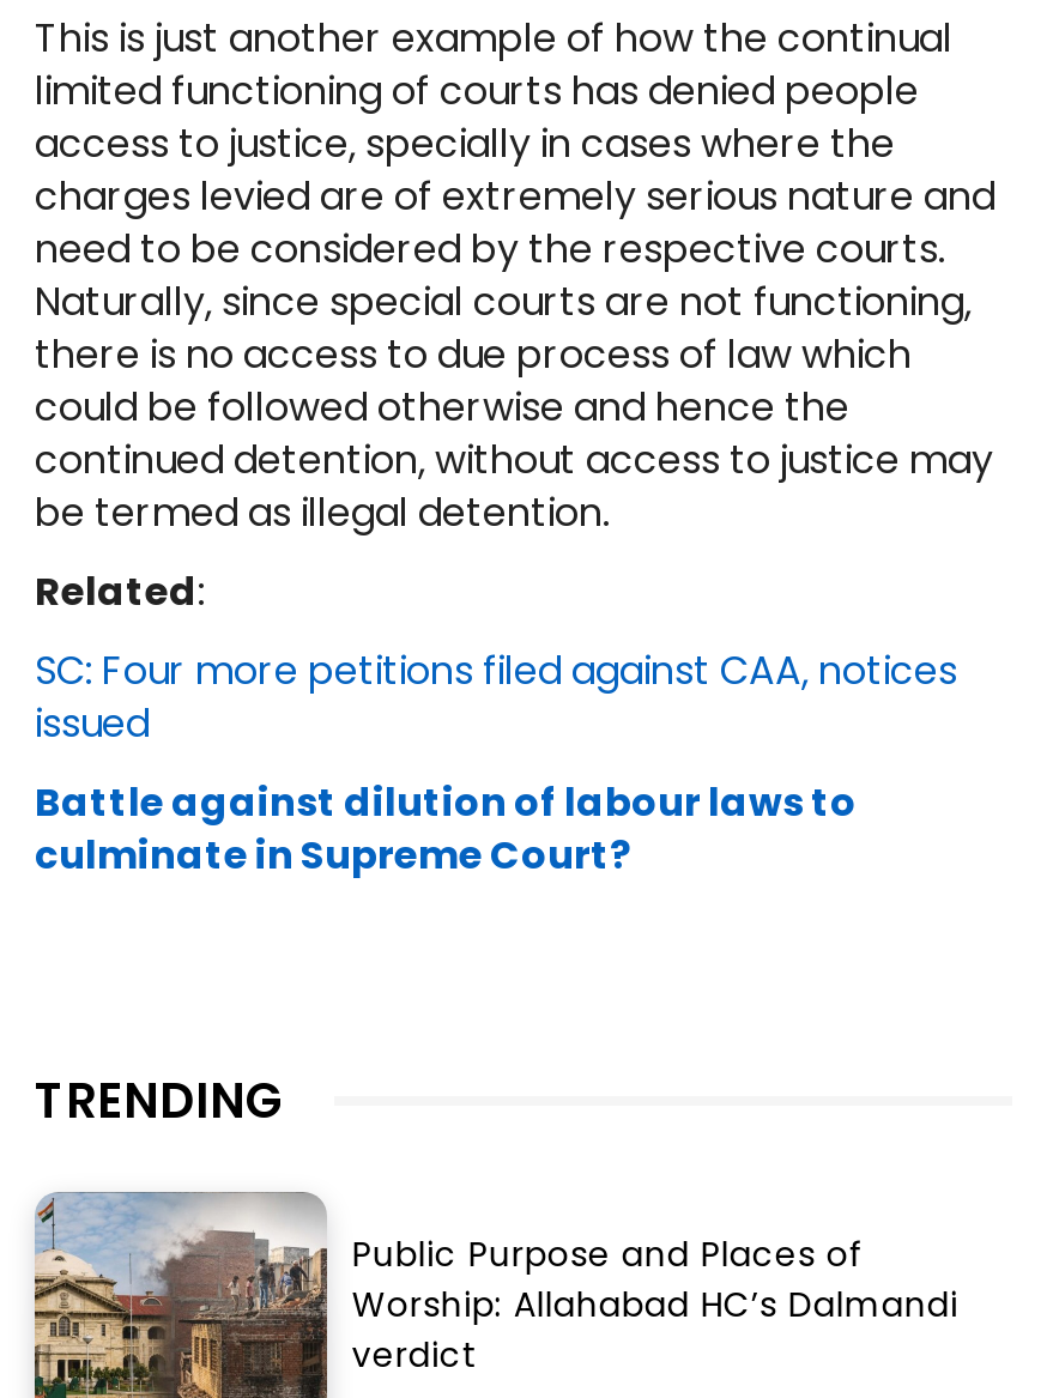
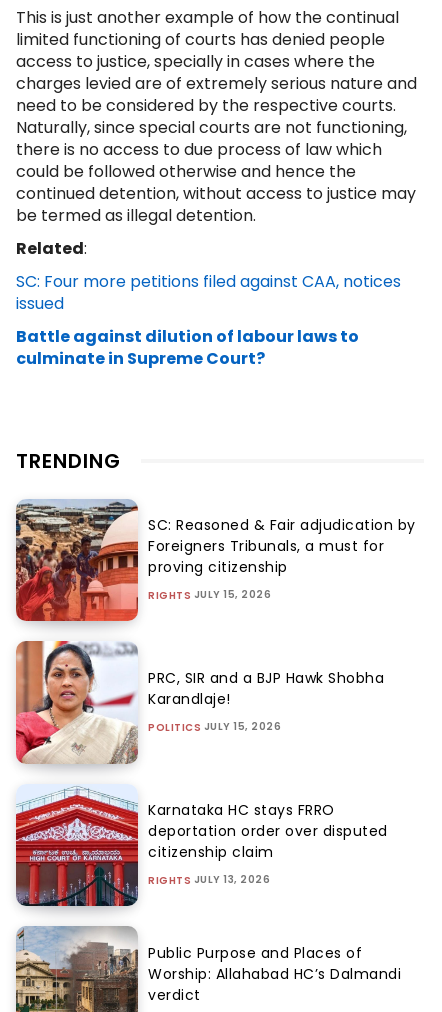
none -> [15,499,416,628] [image] | SC: Reasoned & Fair adjudication by | Foreigners Tribunals, a must for | proving citizenship | RIGHTS JULY 15, 2026
none -> [15,640,384,771] [image] | PRC, SIR and a BJP Hawk Shobha | Karandlaje! | POLITICS JULY 15, 2026
none -> [15,785,388,913] [image] | Karnataka HC stays FRRO | deportation order over disputed | citizenship claim | RIGHTS JULY 13, 2026

